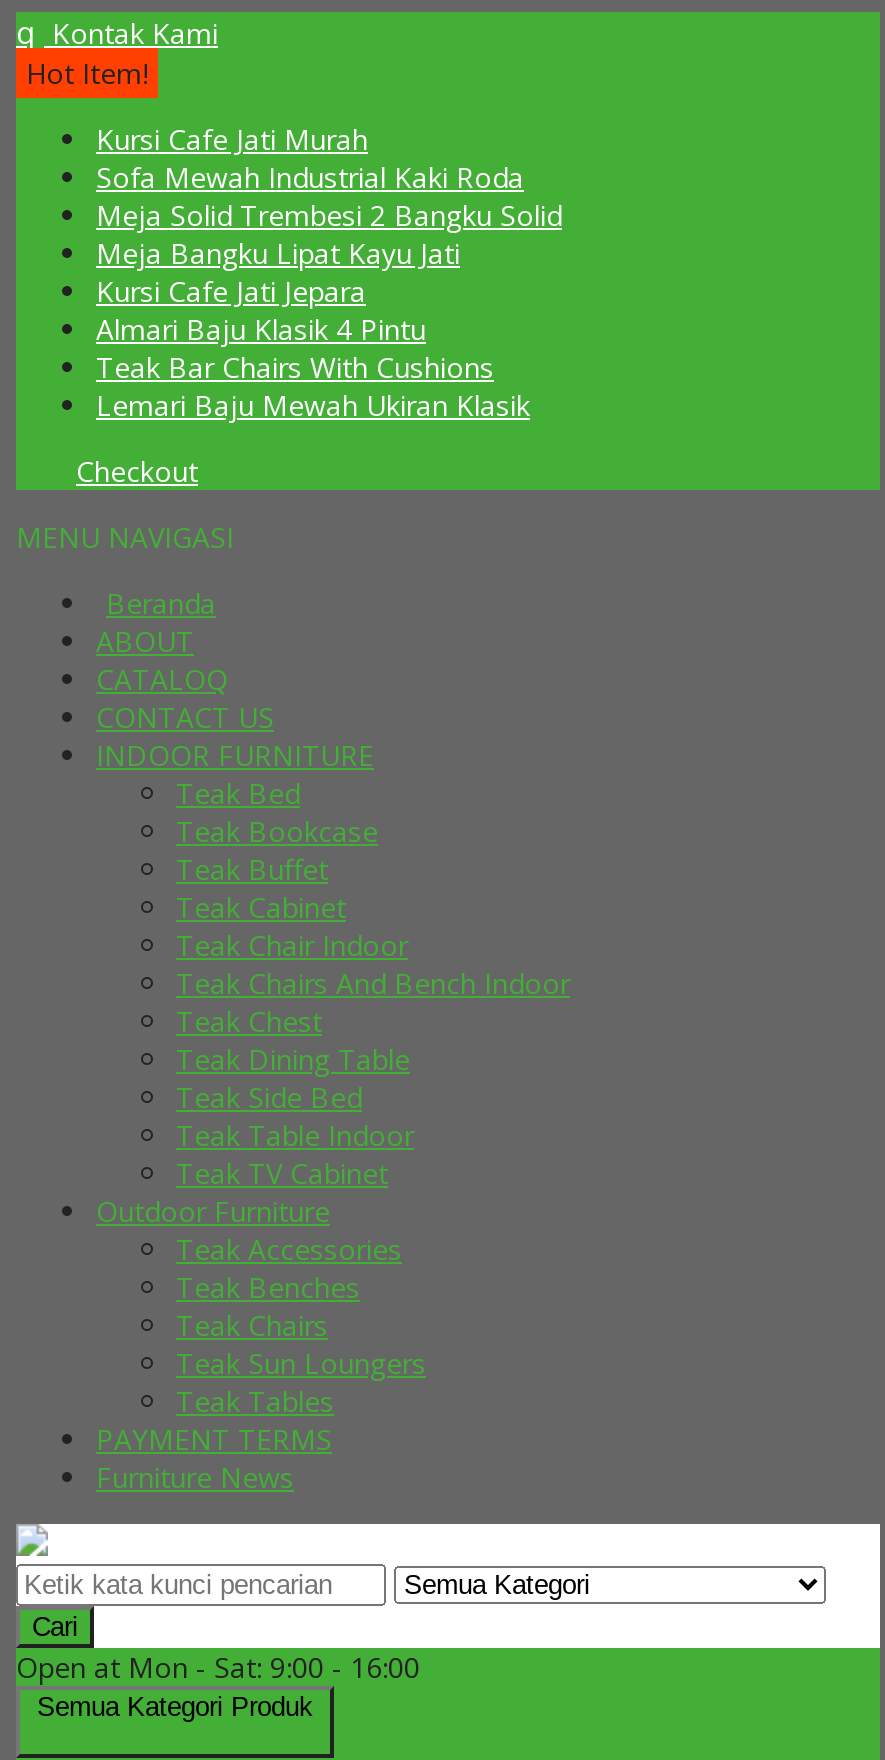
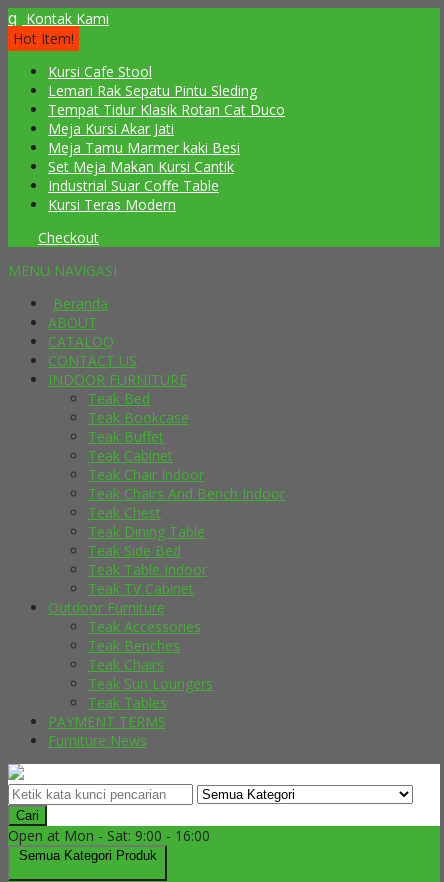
[96,120,562,424] Kursi Cafe Jati Murah | Sofa Mewah Industrial Kaki Roda | Meja Solid Trembesi 2 Bangku Solid | Meja Bangku Lipat Kayu Jati | Kursi Cafe Jati Jepara | Almari Baju Klasik 4 Pintu | Teak Bar Chairs With Cushions | Lemari Baju Mewah Ukiran Klasik -> [48,62,285,214] Kursi Cafe Stool | Lemari Rak Sepatu Pintu Sleding | Tempat Tidur Klasik Rotan Cat Duco | Meja Kursi Akar Jati | Meja Tamu Marmer kaki Besi | Set Meja Makan Kursi Cantik | Industrial Suar Coffe Table | Kursi Teras Modern

